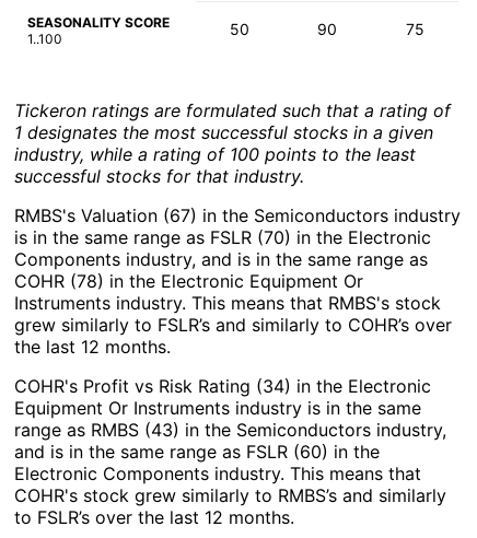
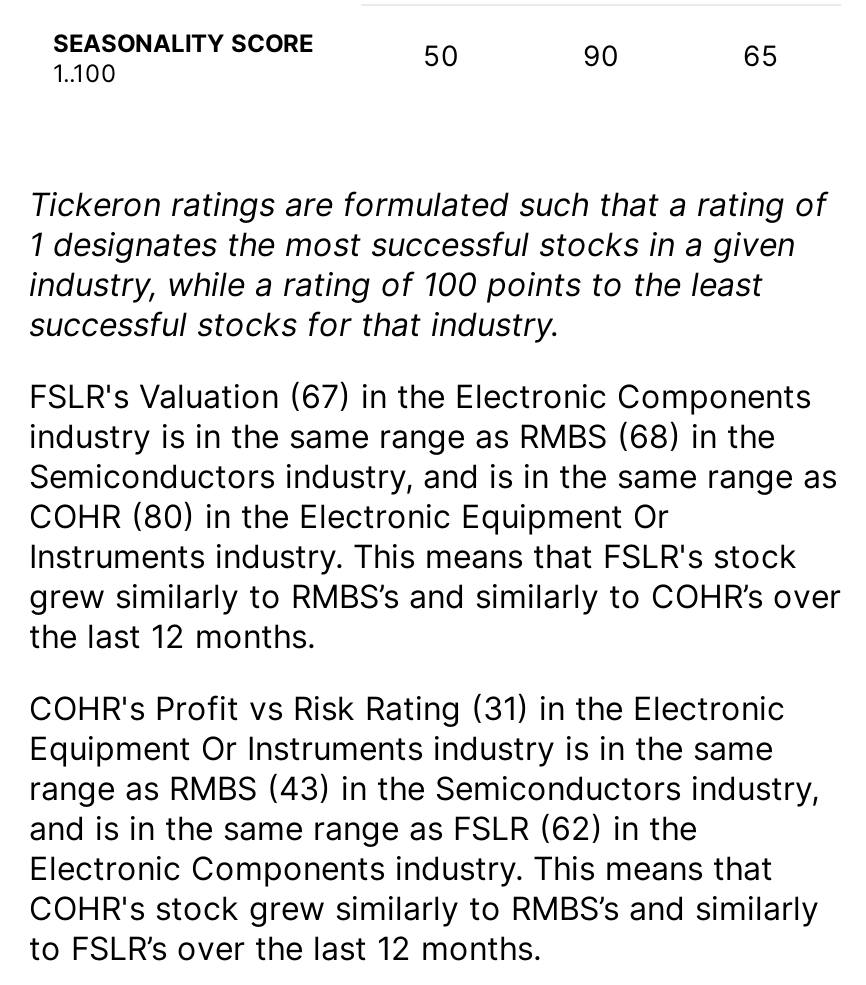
[405,20,424,38] 75 -> [743,38,779,72] 65
[14,205,461,336] RMBS's Valuation (67) in the Semiconductors industry | is in the same range as FSLR (70) in the Electronic | Components industry, and is in the same range as | COHR (78) in the Electronic Equipment Or | Instruments industry. This means that RMBS's stock | grew similarly to FSLR’s and similarly to COHR’s over -> [29,376,841,616] FSLR's Valuation (67) in the Electronic Components | industry is in the same range as RMBS (68) in the | Semiconductors industry, and is in the same range as | COHR (80) in the Electronic Equipment Or | Instruments industry. This means that FSLR's stock | grew similarly to RMBS’s and similarly to COHR’s over
[14,375,431,397] COHR's Profit vs Risk Rating (34) in the Electronic -> [29,688,785,728] COHR's Profit vs Risk Rating (31) in the Electronic
[14,441,380,463] and is in the same range as FSLR (60) in the -> [29,808,697,848] and is in the same range as FSLR (62) in the

